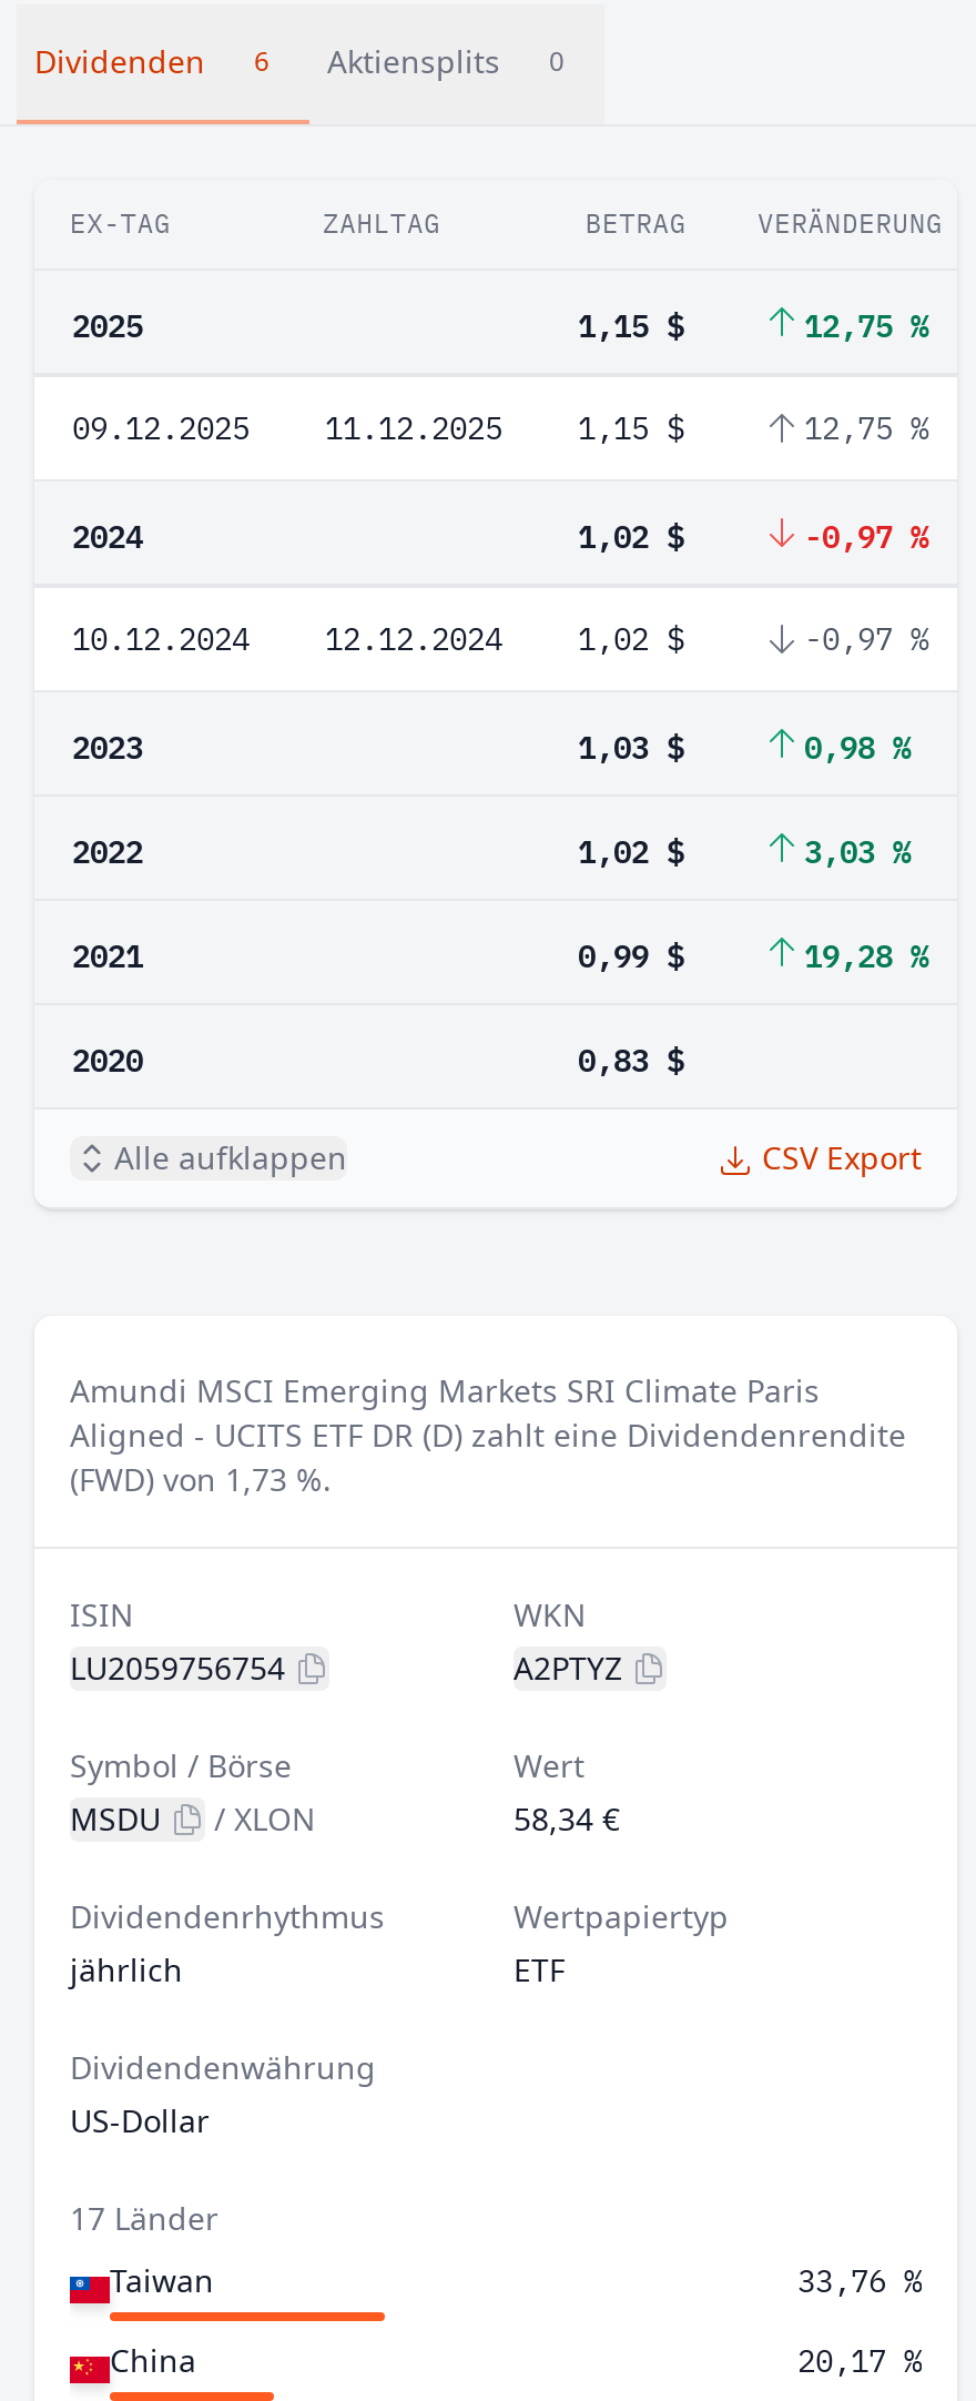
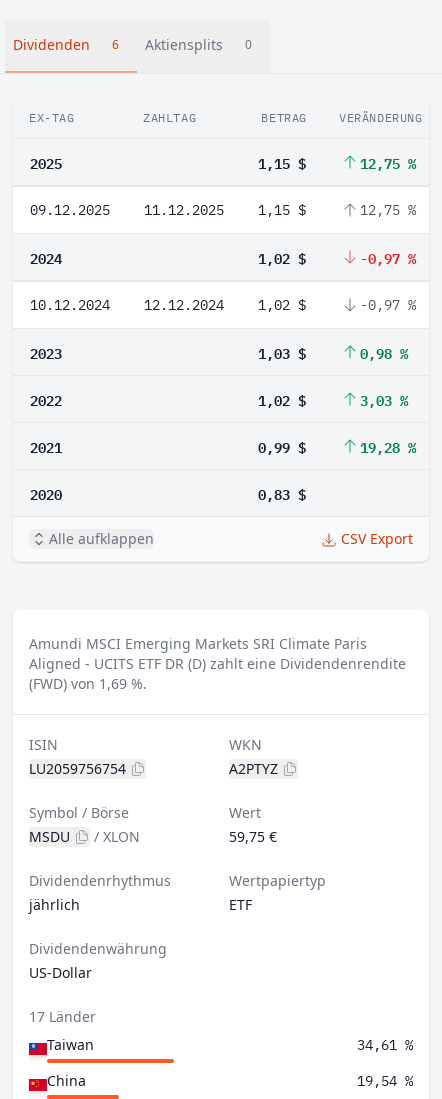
[70,1458,332,1500] (FWD) von 1,73 %. -> [29,674,147,693] (FWD) von 1,69 %.
[514,1797,620,1840] 58,34 € -> [229,827,277,846] 59,75 €
[797,2261,922,2301] 33,76 % -> [357,1036,413,1054] 34,61 %
[797,2341,922,2381] 20,17 % -> [357,1072,413,1090] 19,54 %

